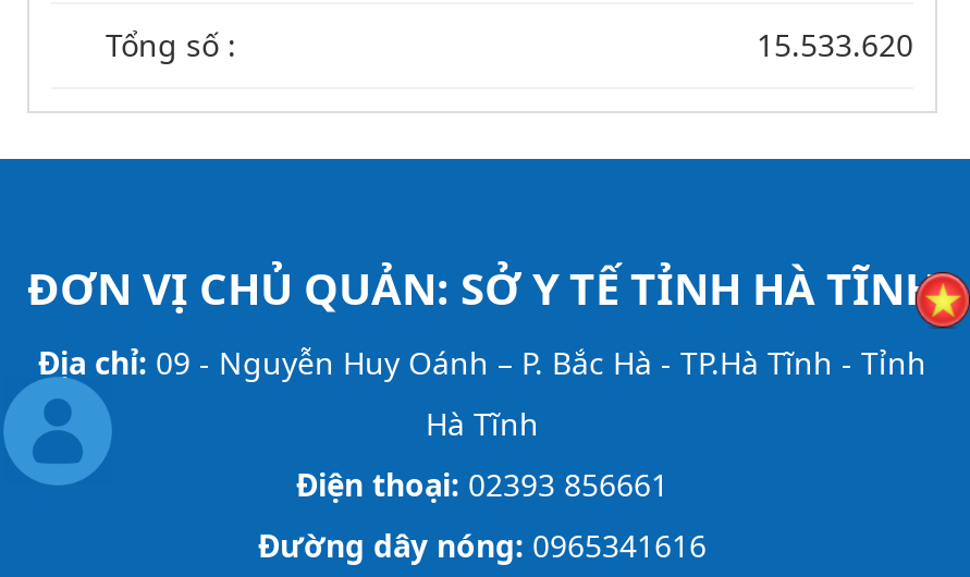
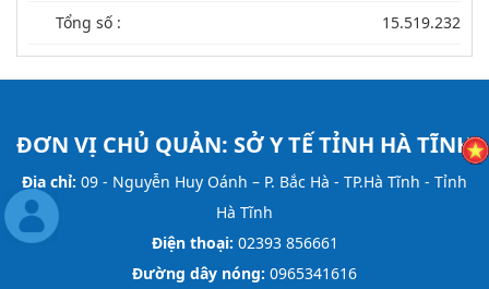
[757,23,913,64] 15.533.620 -> [382,11,461,32] 15.519.232

